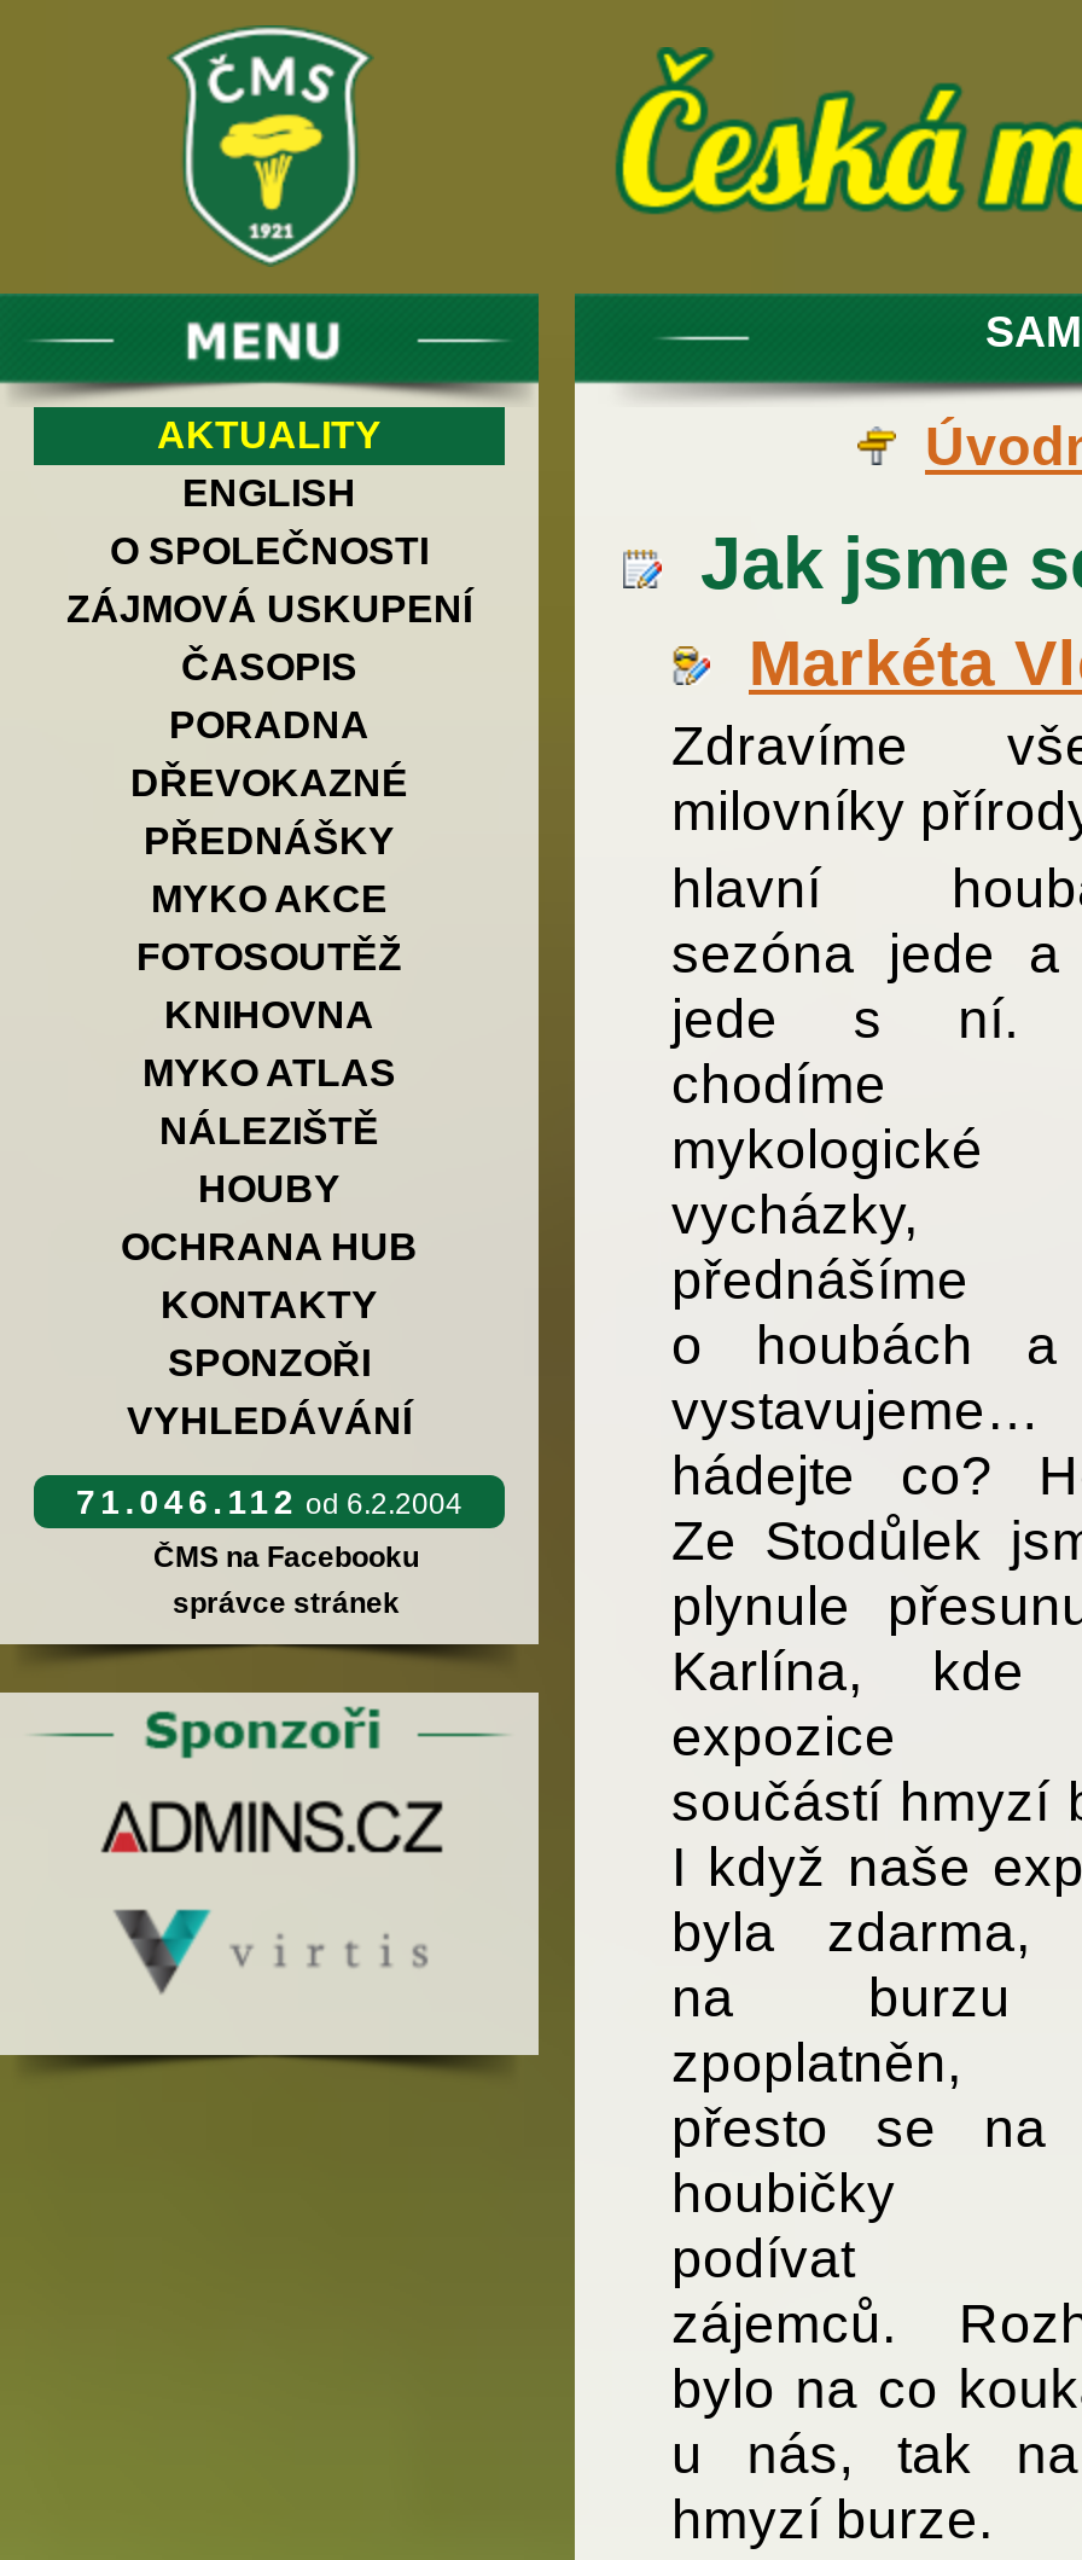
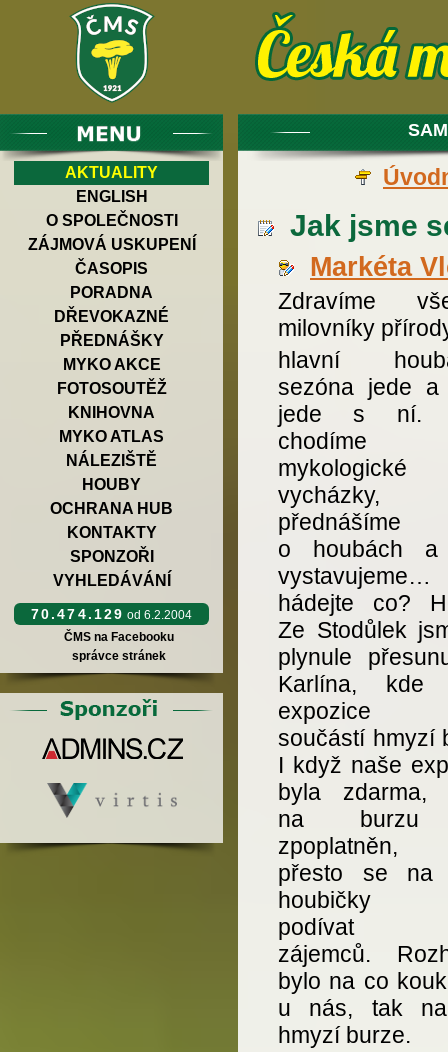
[76,1482,463,1521] 71.046.112 od 6.2.2004 -> [31,606,192,622] 70.474.129 od 6.2.2004

